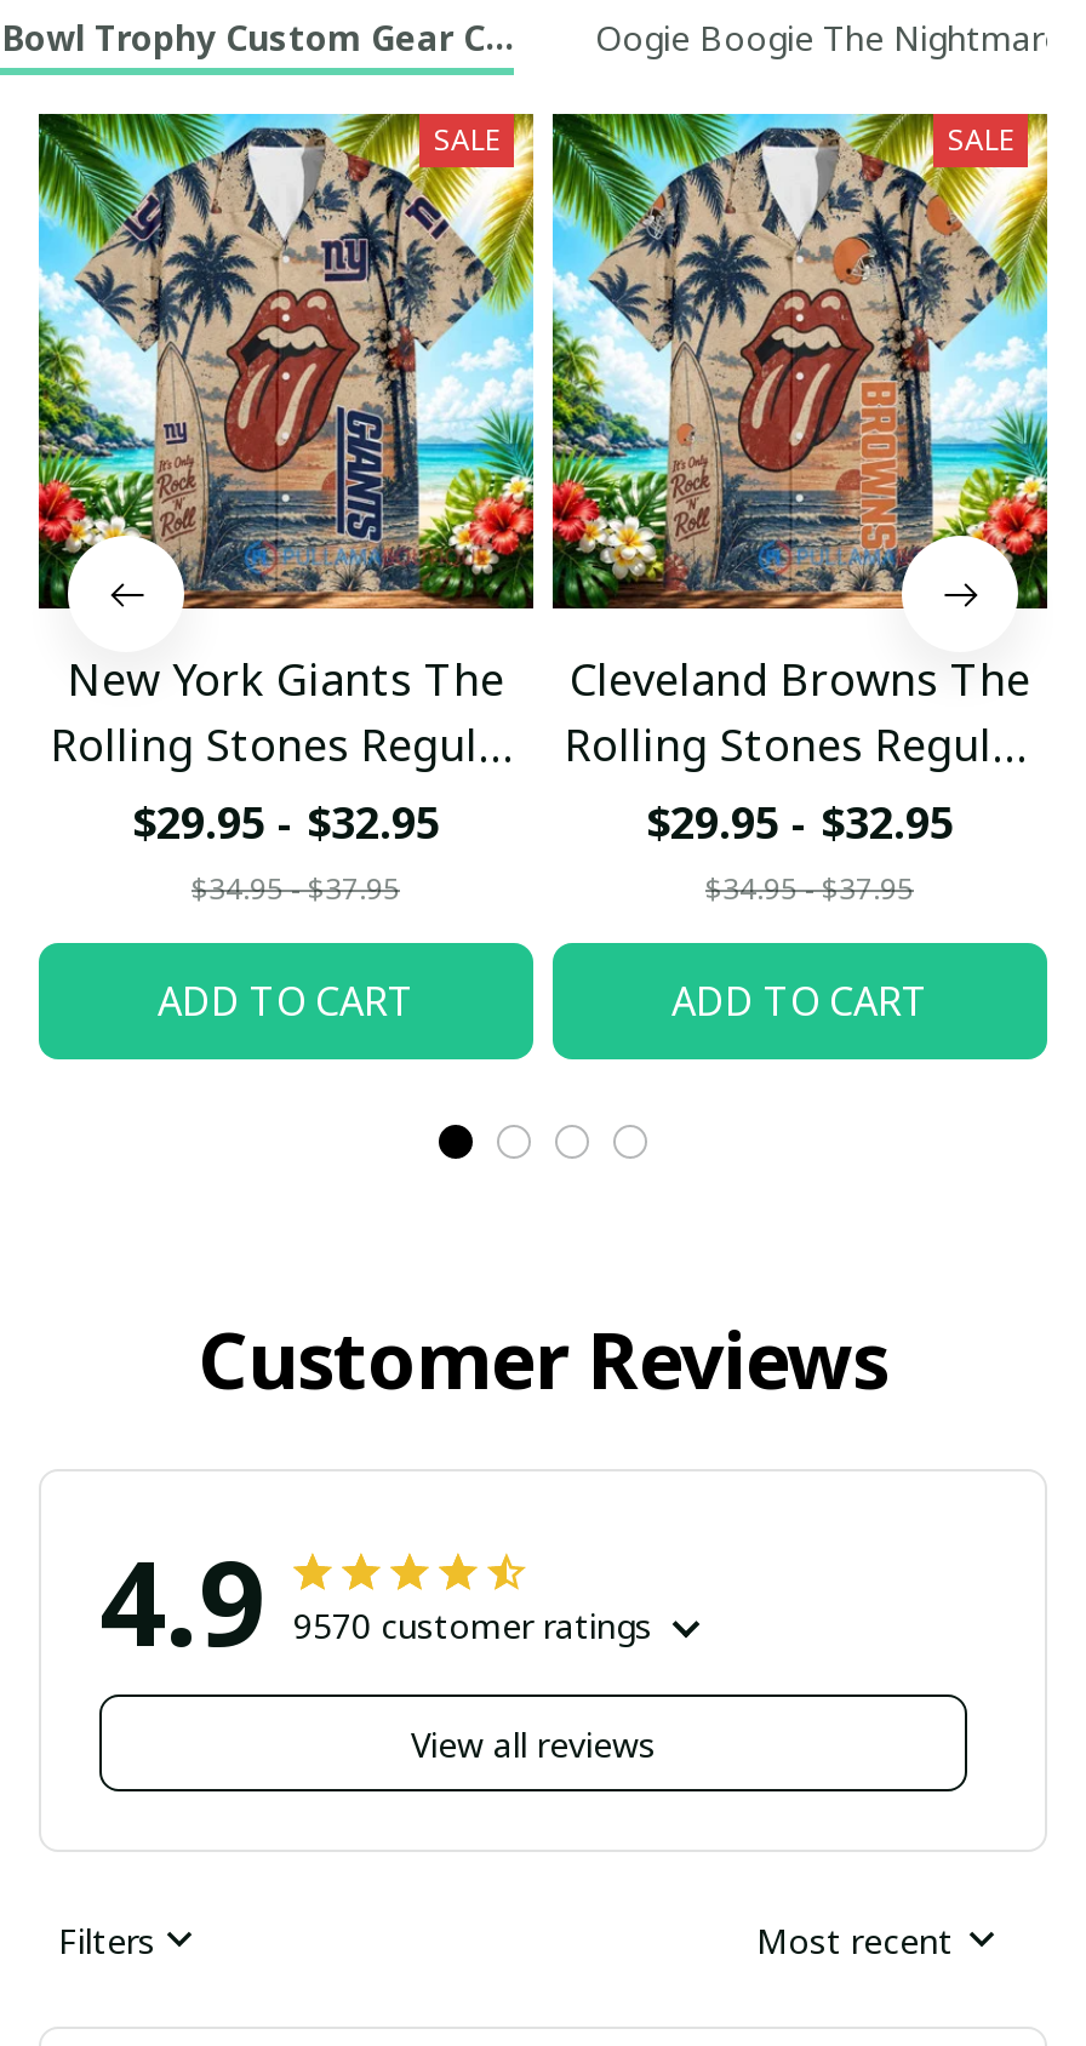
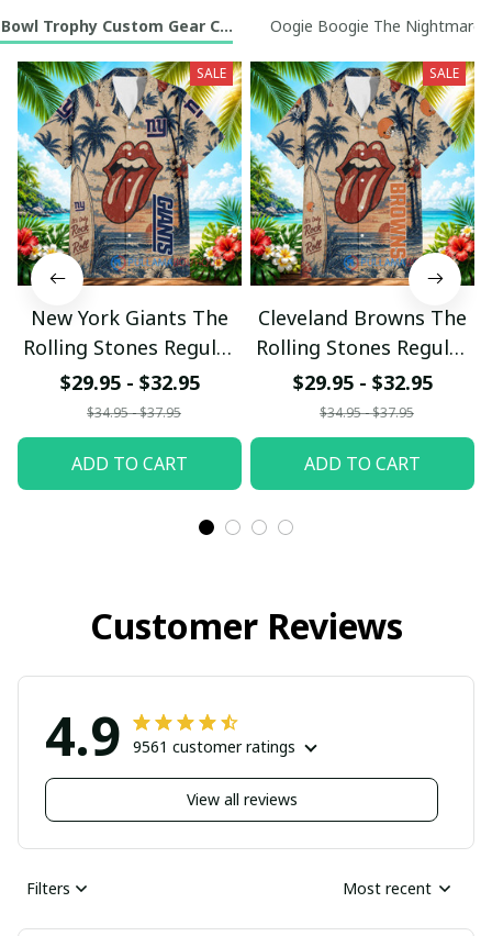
[293,1604,652,1650] 9570 customer ratings -> [133,736,295,756] 9561 customer ratings

